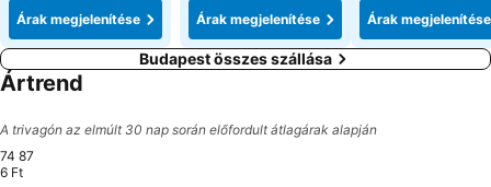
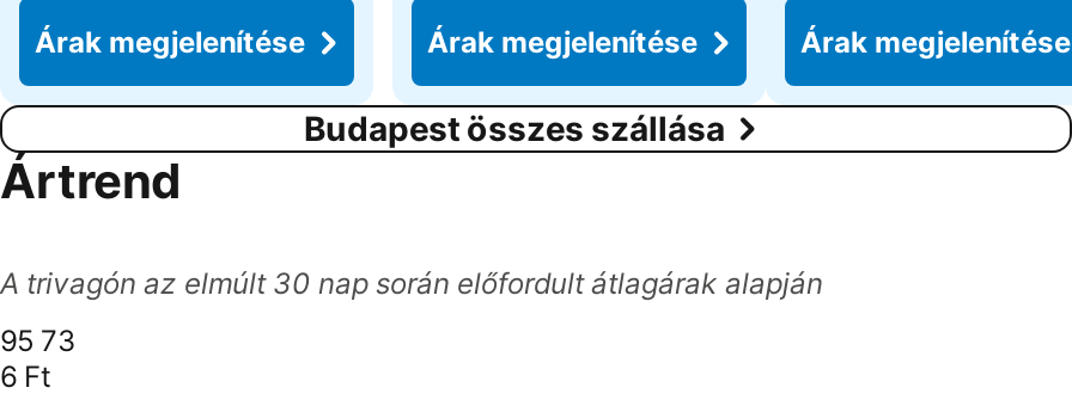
[0,148,34,164] 74 87 -> [0,322,77,358] 95 73

